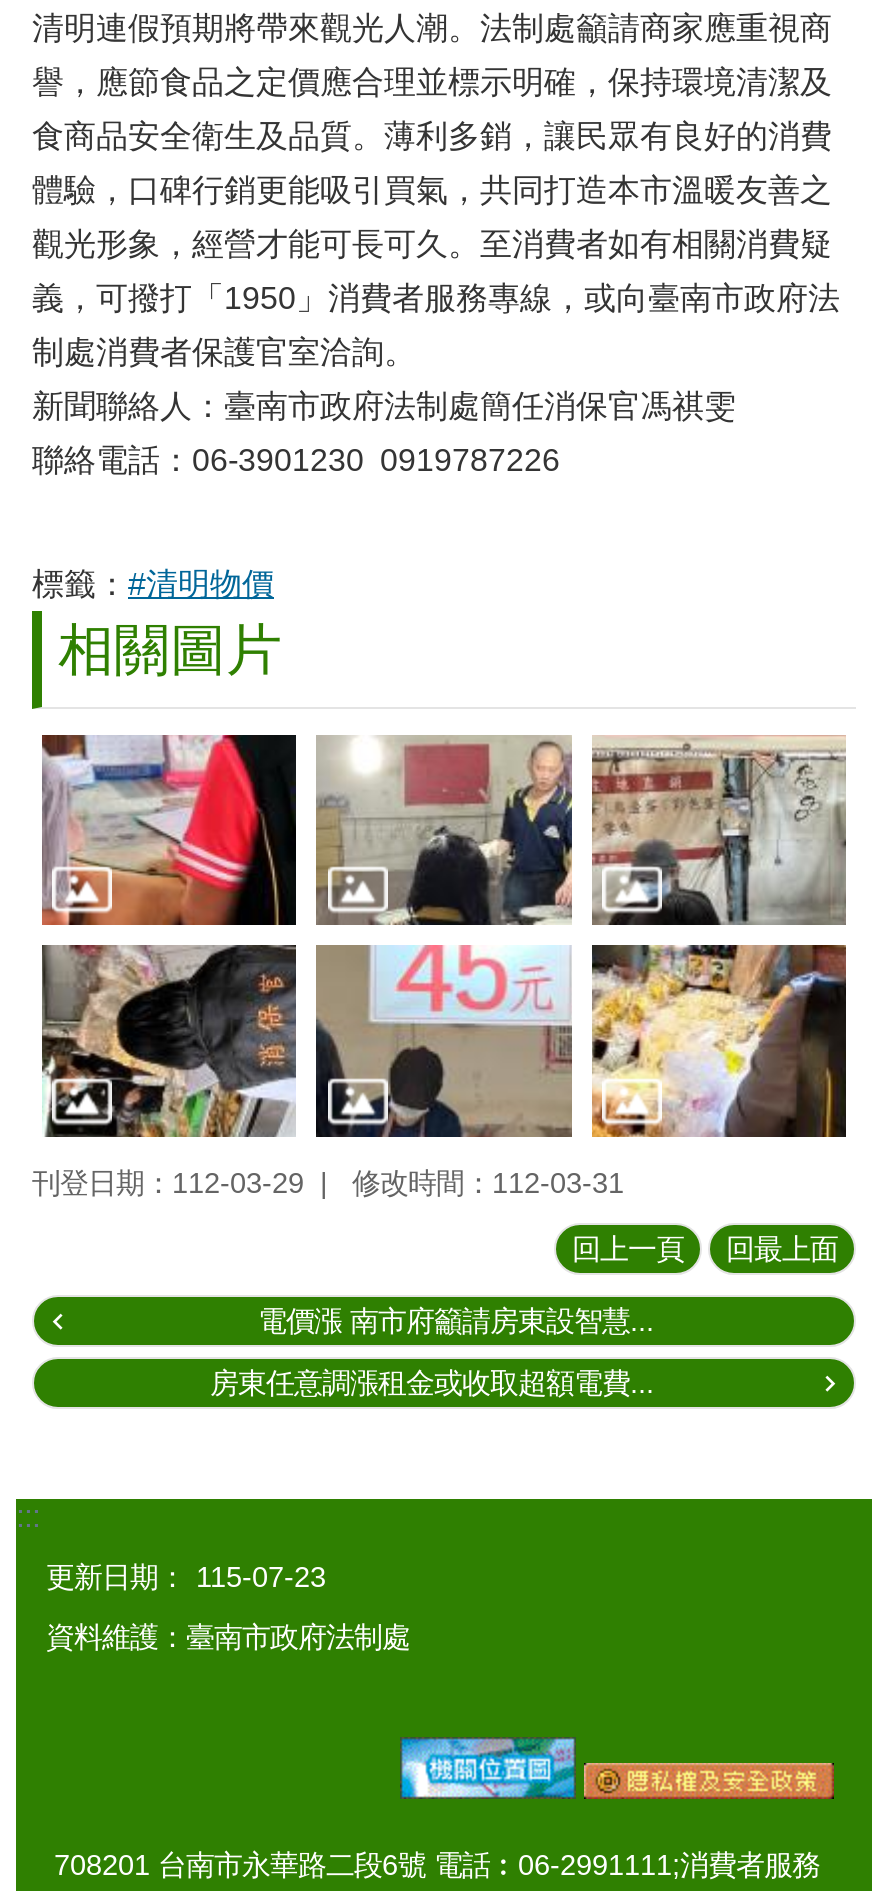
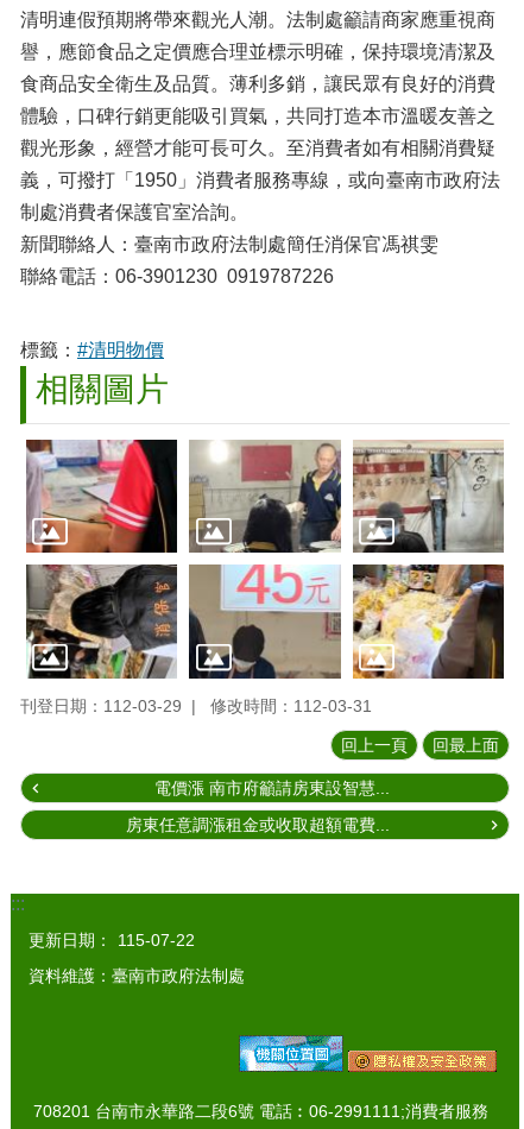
[46,1560,326,1592] 更新日期： 115-07-23 -> [29,930,195,949] 更新日期： 115-07-22

